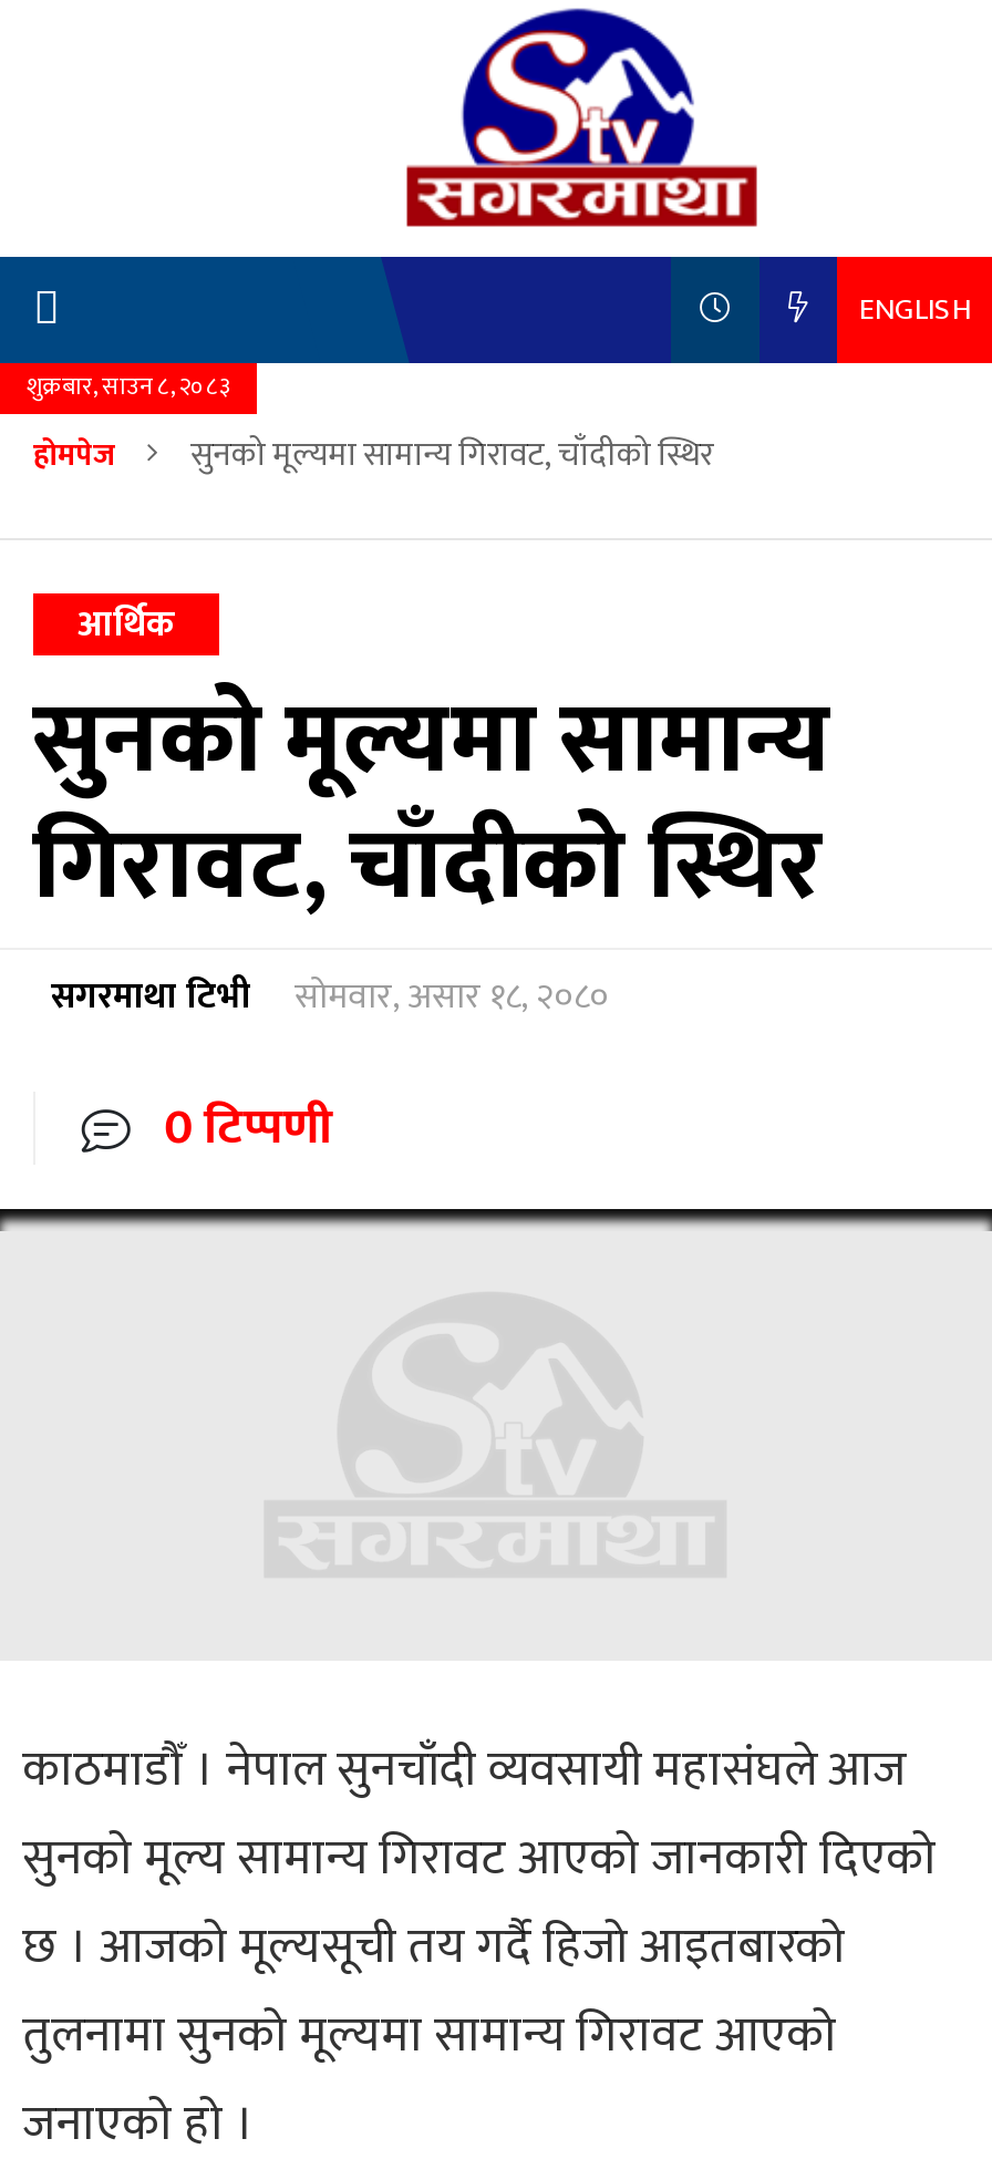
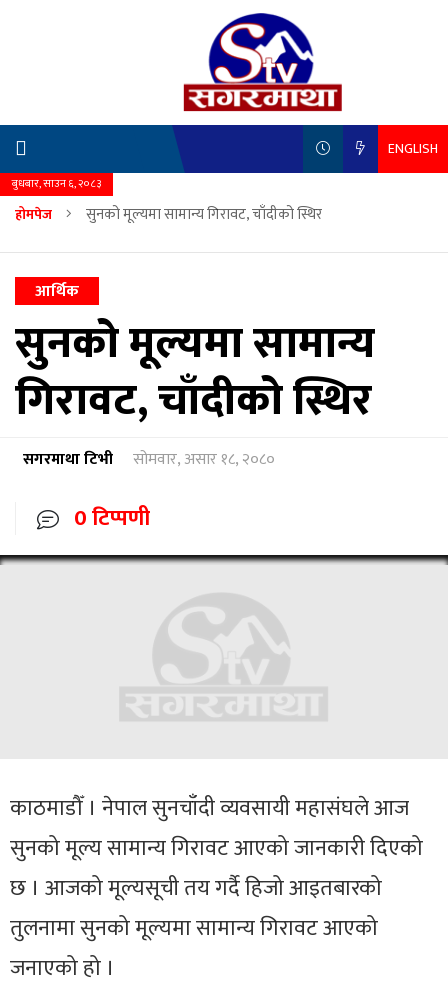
[27,368,230,407] शुक्रबार, साउन ८, २०८३ -> [12,175,101,193] बुधबार, साउन ६, २०८३

